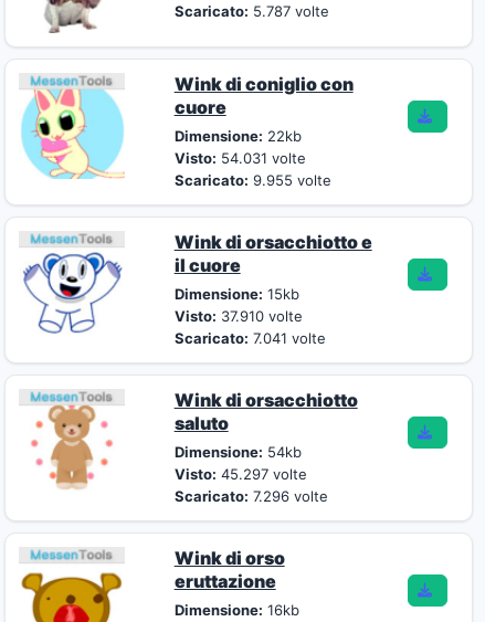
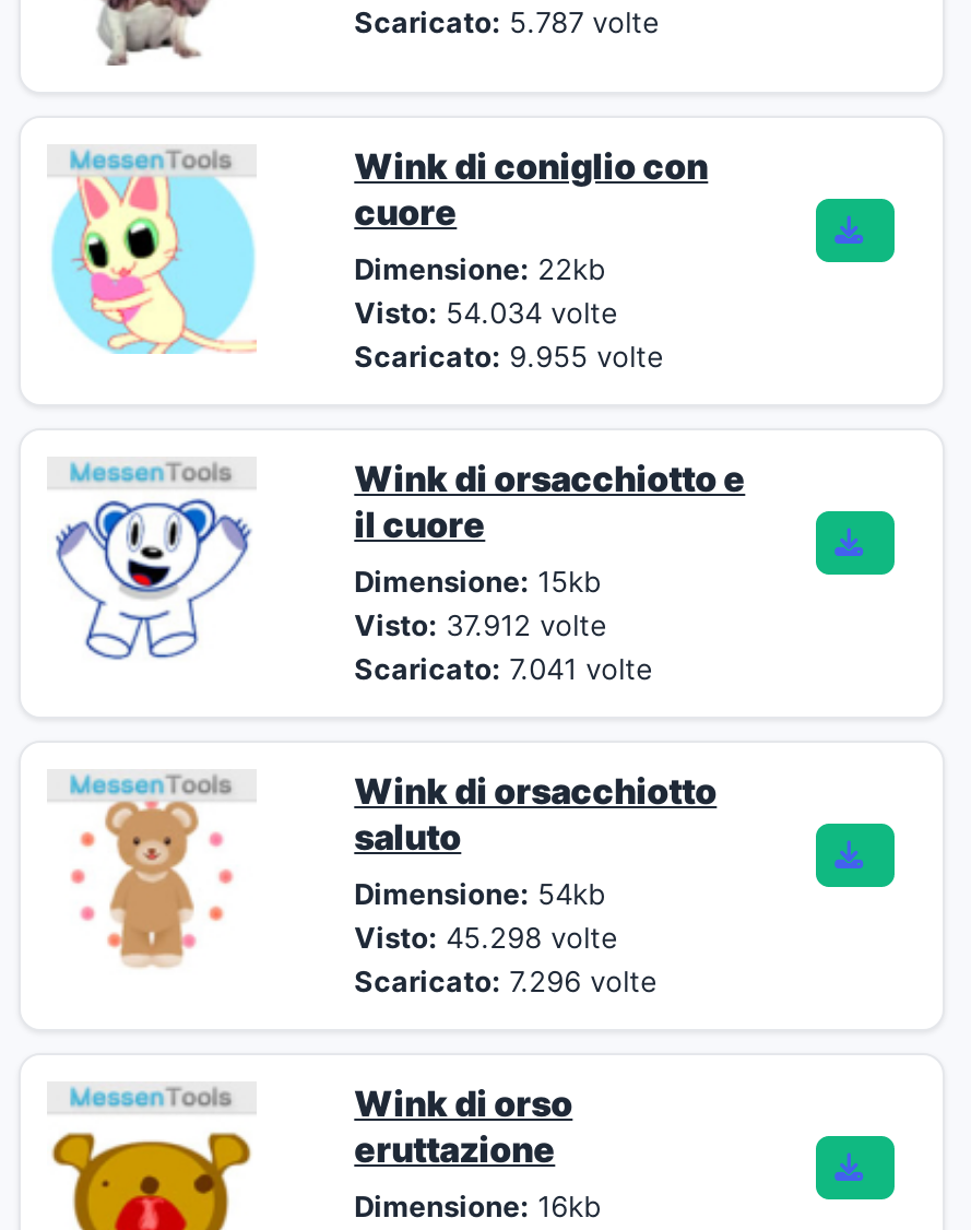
[174,149,306,167] Visto: 54.031 volte -> [354,295,619,330] Visto: 54.034 volte
[174,307,302,325] Visto: 37.910 volte -> [354,607,608,642] Visto: 37.912 volte
[174,465,307,483] Visto: 45.297 volte -> [354,920,619,955] Visto: 45.298 volte

